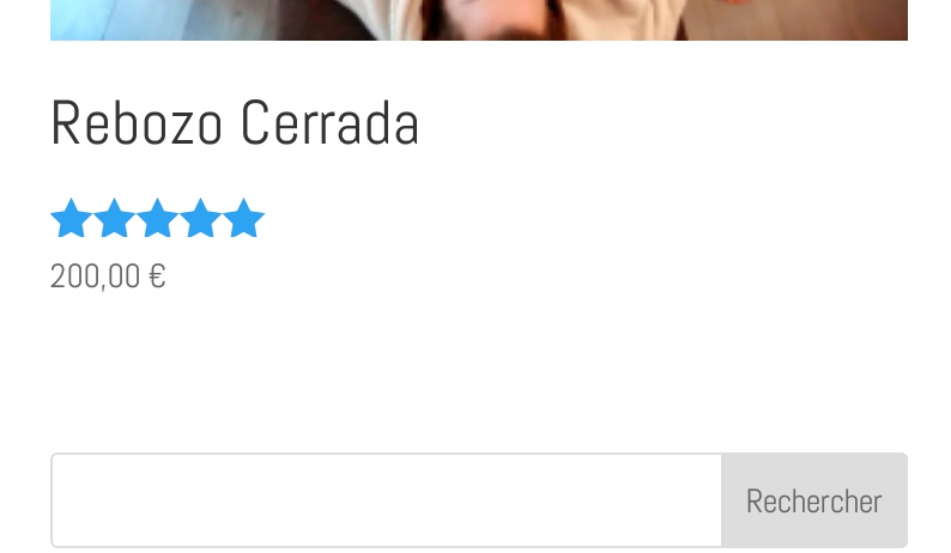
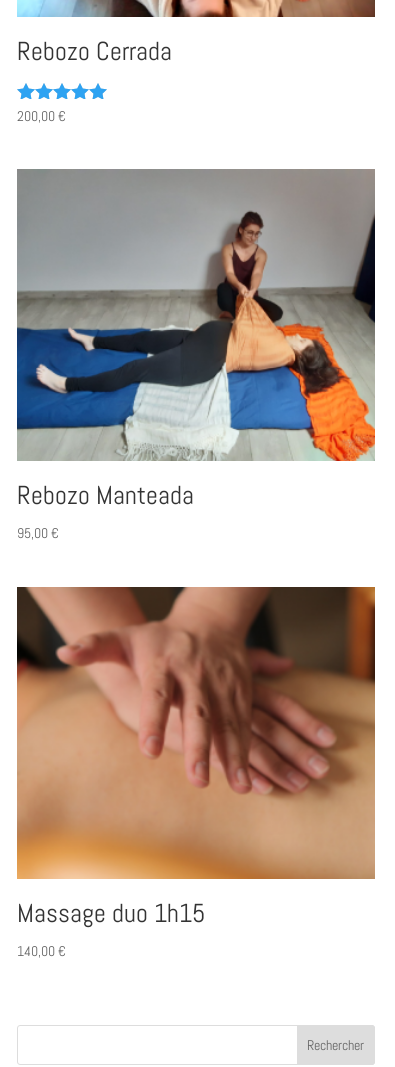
none -> [16,168,376,542] [image] | Rebozo Manteada | 95,00 €
none -> [16,586,376,960] [image] | Massage duo 1h15 | 140,00 €

